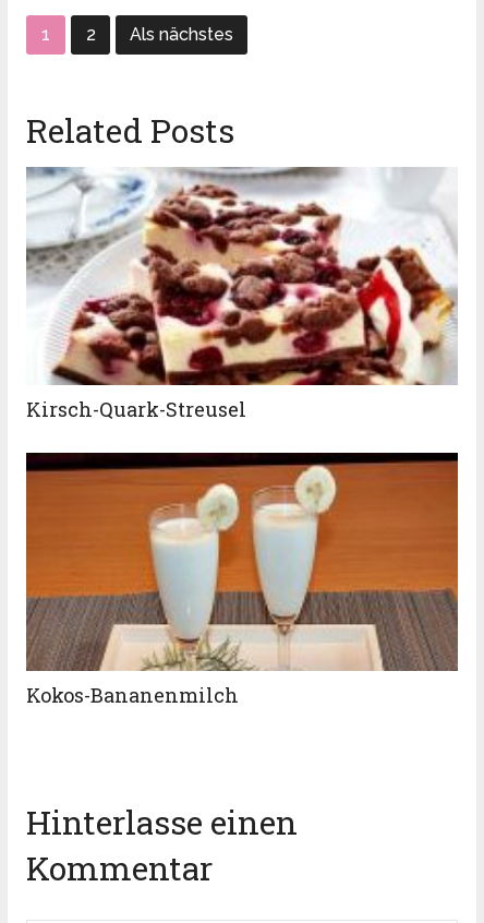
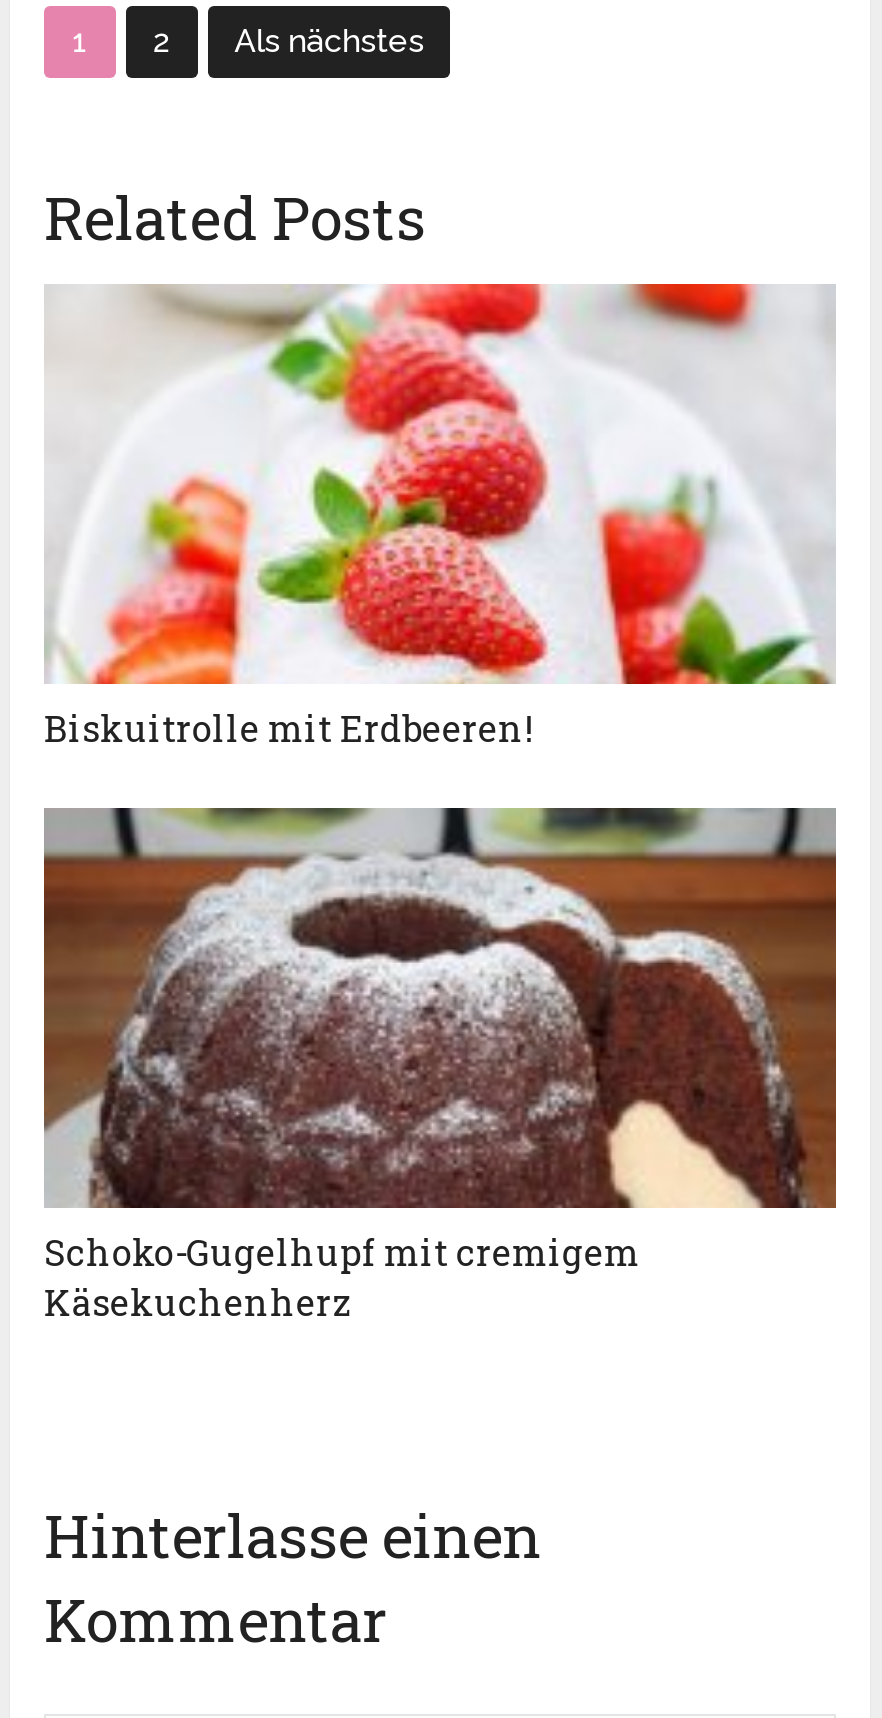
[26,166,457,422] [image] | Kirsch-Quark-Streusel -> [44,282,834,752] [image] | Biskuitrolle mit Erdbeeren!
[26,452,458,708] [image] | Kokos-Bananenmilch -> [44,806,836,1326] [image] | Schoko-Gugelhupf mit cremigem | Käsekuchenherz

